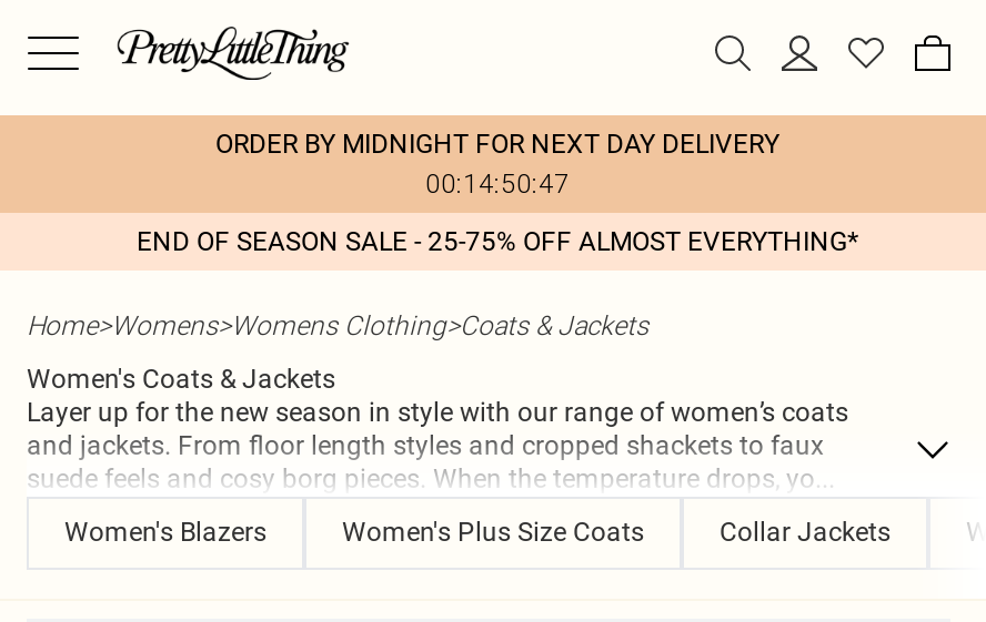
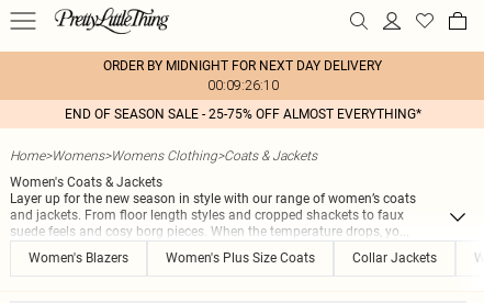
[425,166,570,200] 00:14:50:47 -> [207,77,278,93] 00:09:26:10

